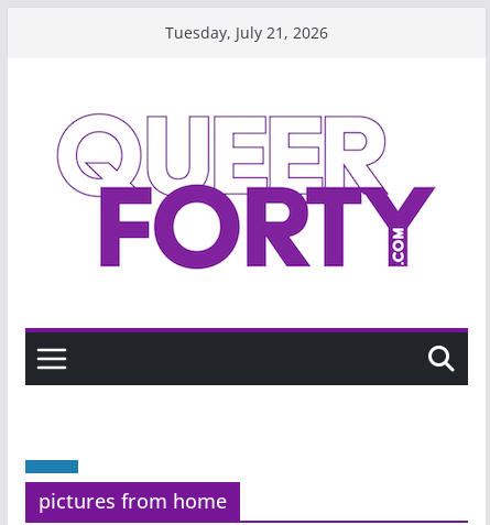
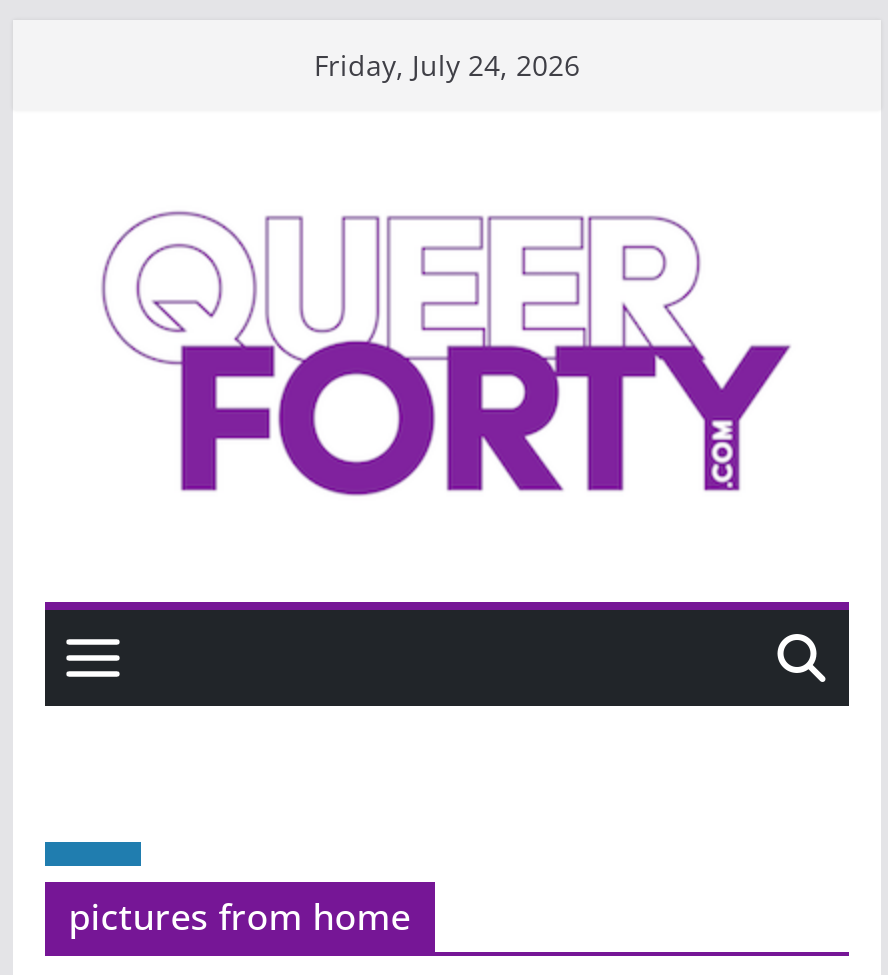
[165,22,328,43] Tuesday, July 21, 2026 -> [314,46,580,84] Friday, July 24, 2026

